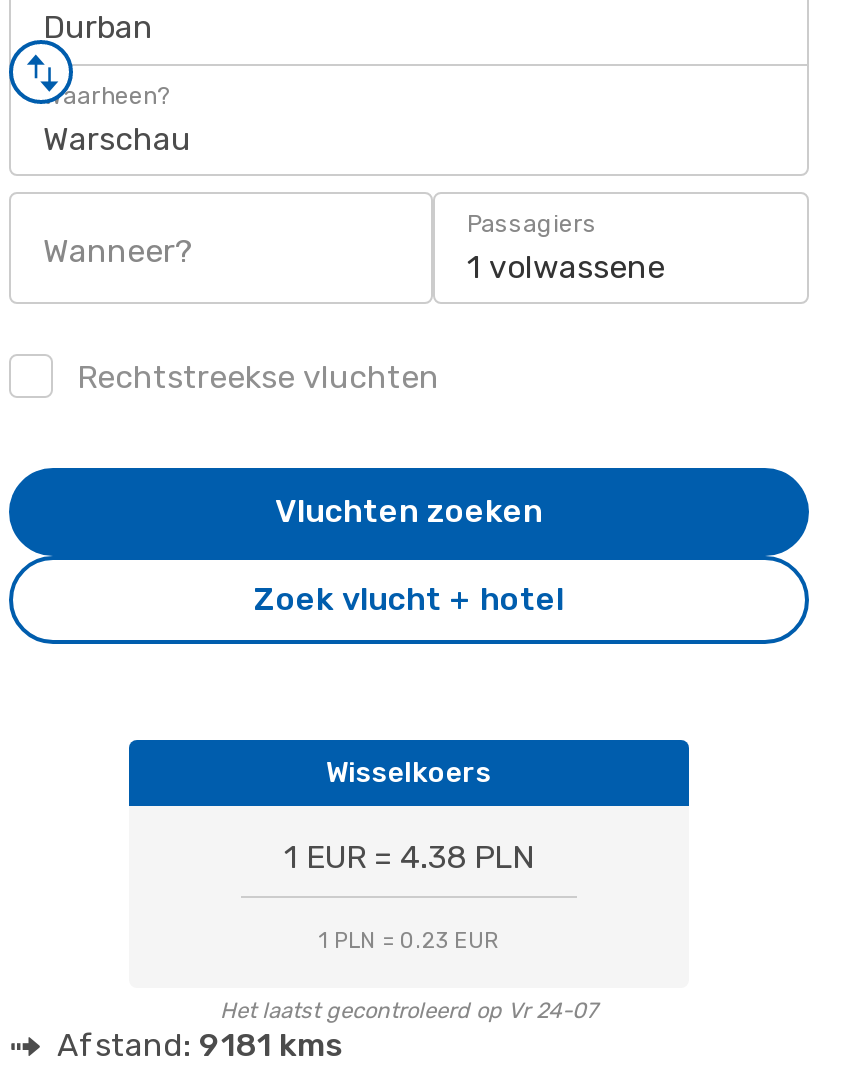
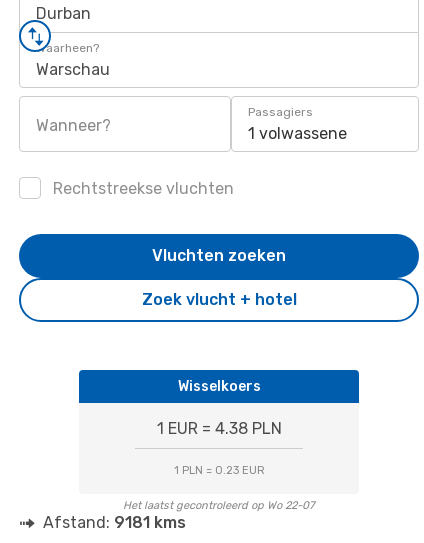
[220,998,598,1024] Het laatst gecontroleerd op Vr 24-07 -> [123,499,315,512] Het laatst gecontroleerd op Wo 22-07

